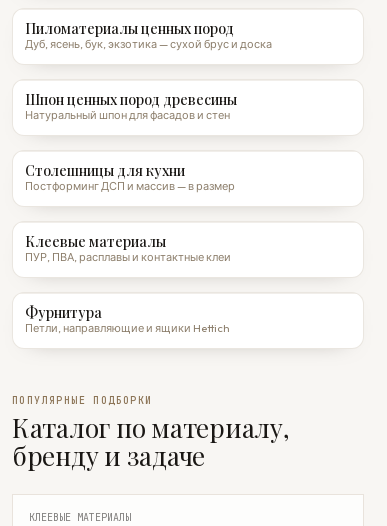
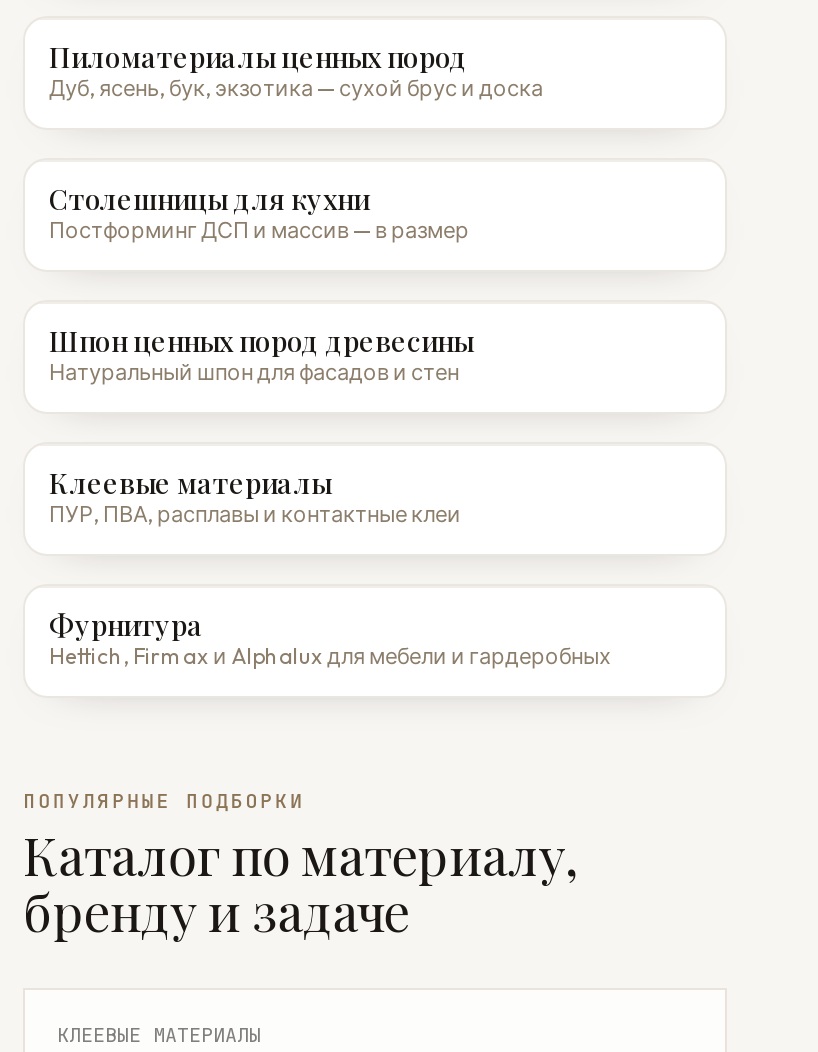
moved [25,90,237,122] -> [49,322,473,386]: Шпон ценных пород древесины | Натуральный шпон для фасадов и стен
moved [25,161,235,193] -> [49,180,469,244]: Столешницы для кухни | Постформинг ДСП и массив — в размер
[25,321,230,335] Петли, направляющие и ящики Hettich -> [49,642,611,670] Hettich, Firmax и Alphalux для мебели и гардеробных

